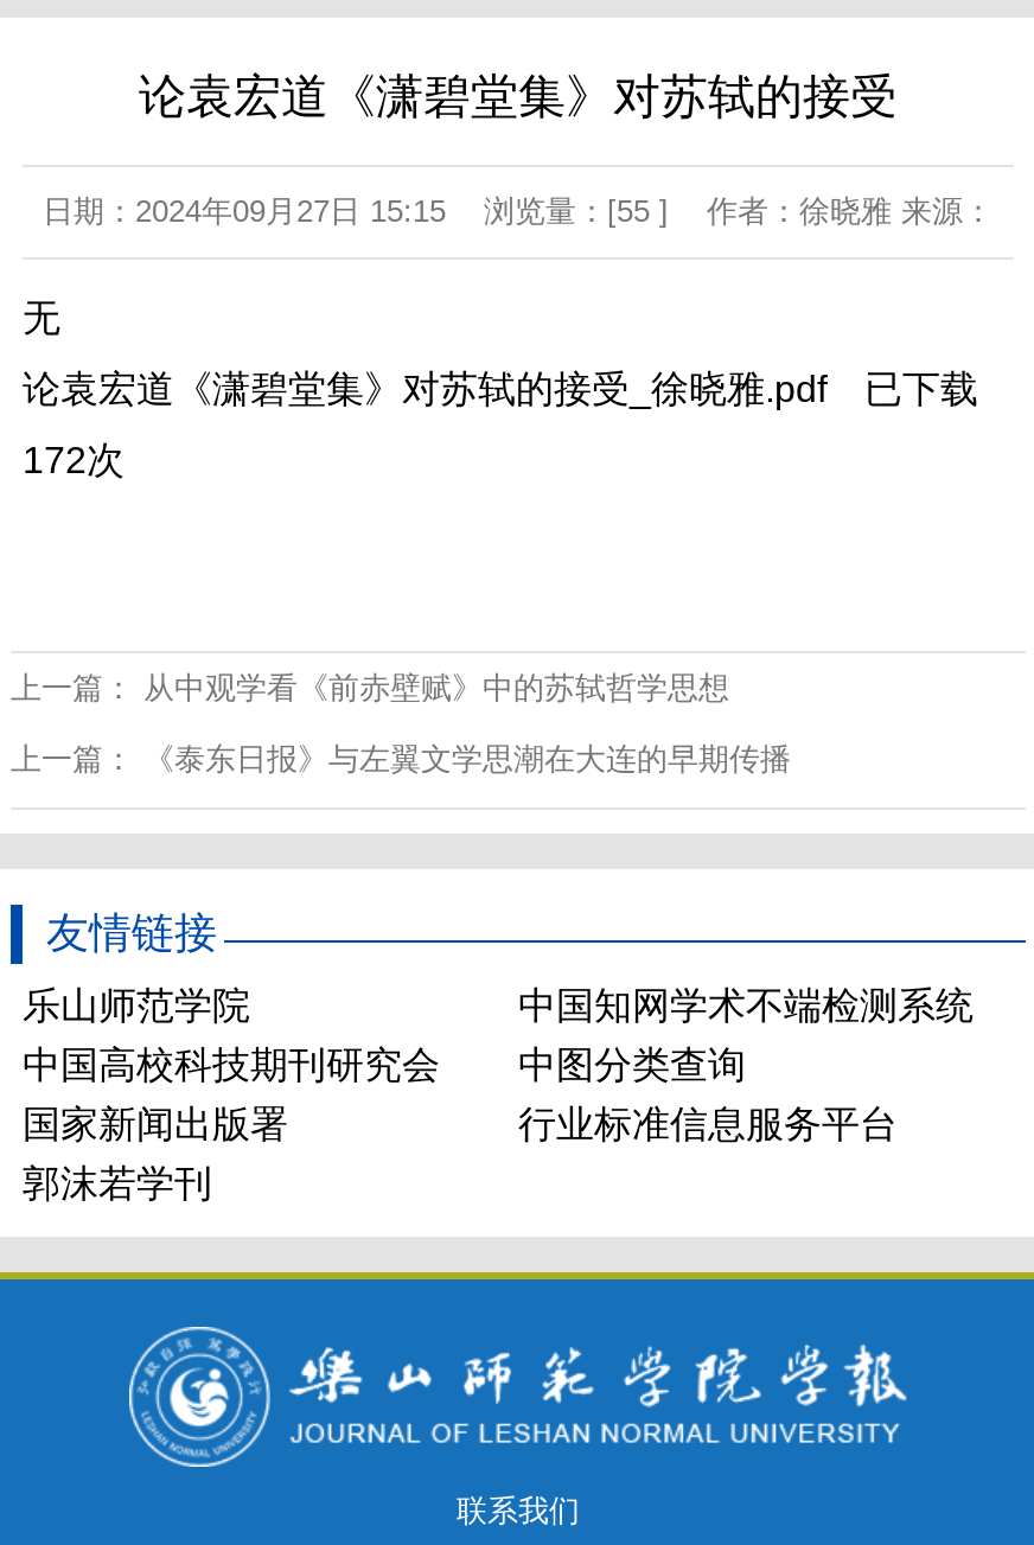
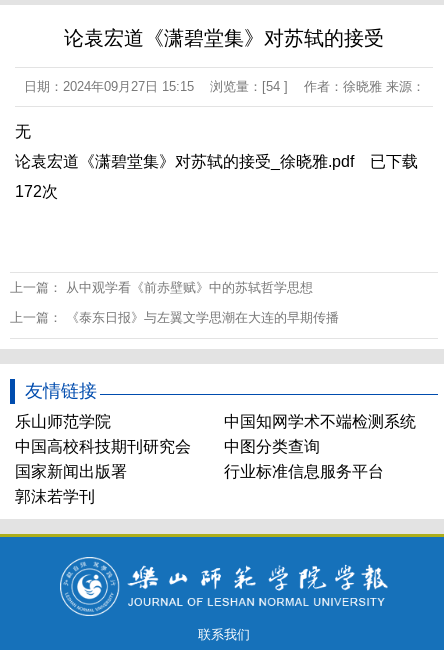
[43,193,994,229] 日期：2024年09月27日 15:15 浏览量：[55] 作者：徐晓雅 来源： -> [23,79,424,94] 日期：2024年09月27日 15:15 浏览量：[54] 作者：徐晓雅 来源：

